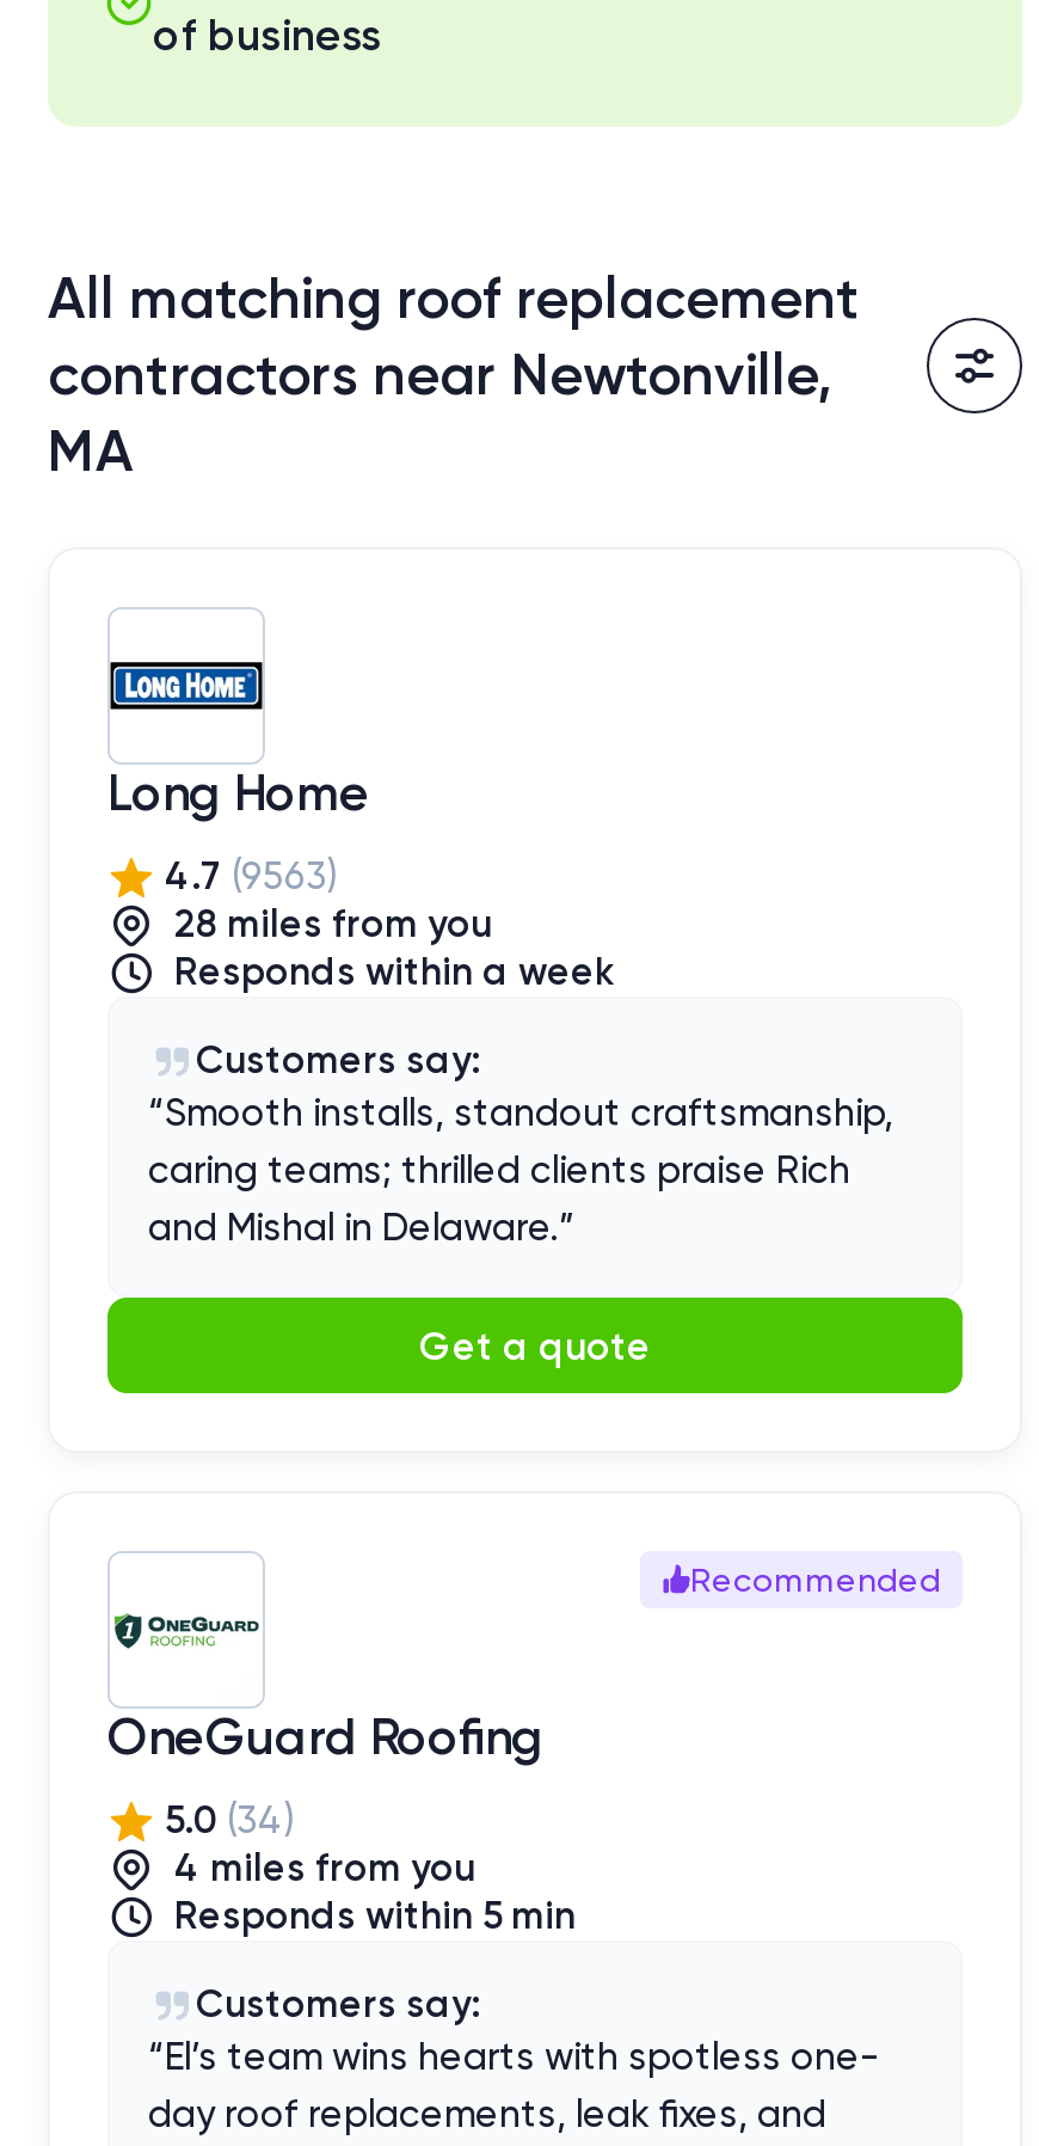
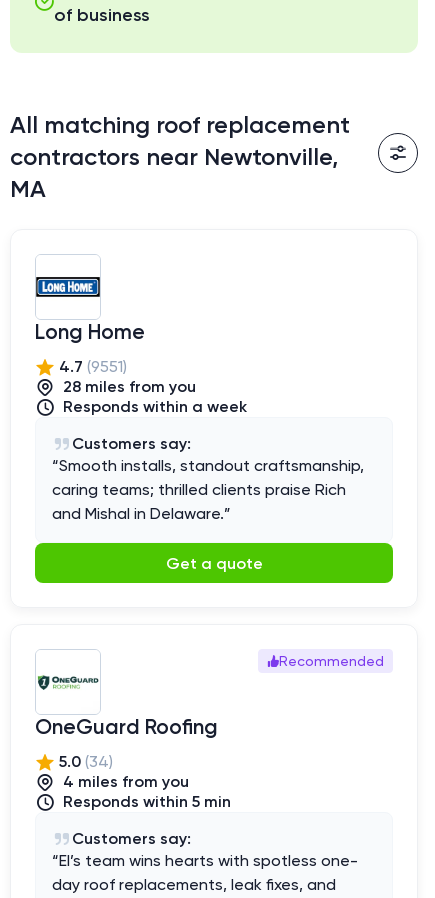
[165,853,337,899] 4.7 (9563) -> [59,357,127,376] 4.7 (9551)

